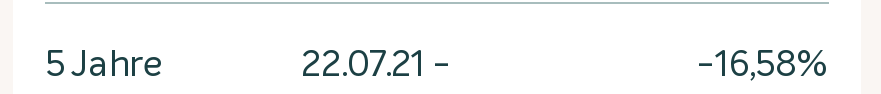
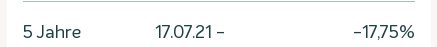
[301,40,451,88] 22.07.21 - -> [155,20,225,44] 17.07.21 -
[697,40,829,88] -16,58% -> [353,20,415,44] -17,75%

